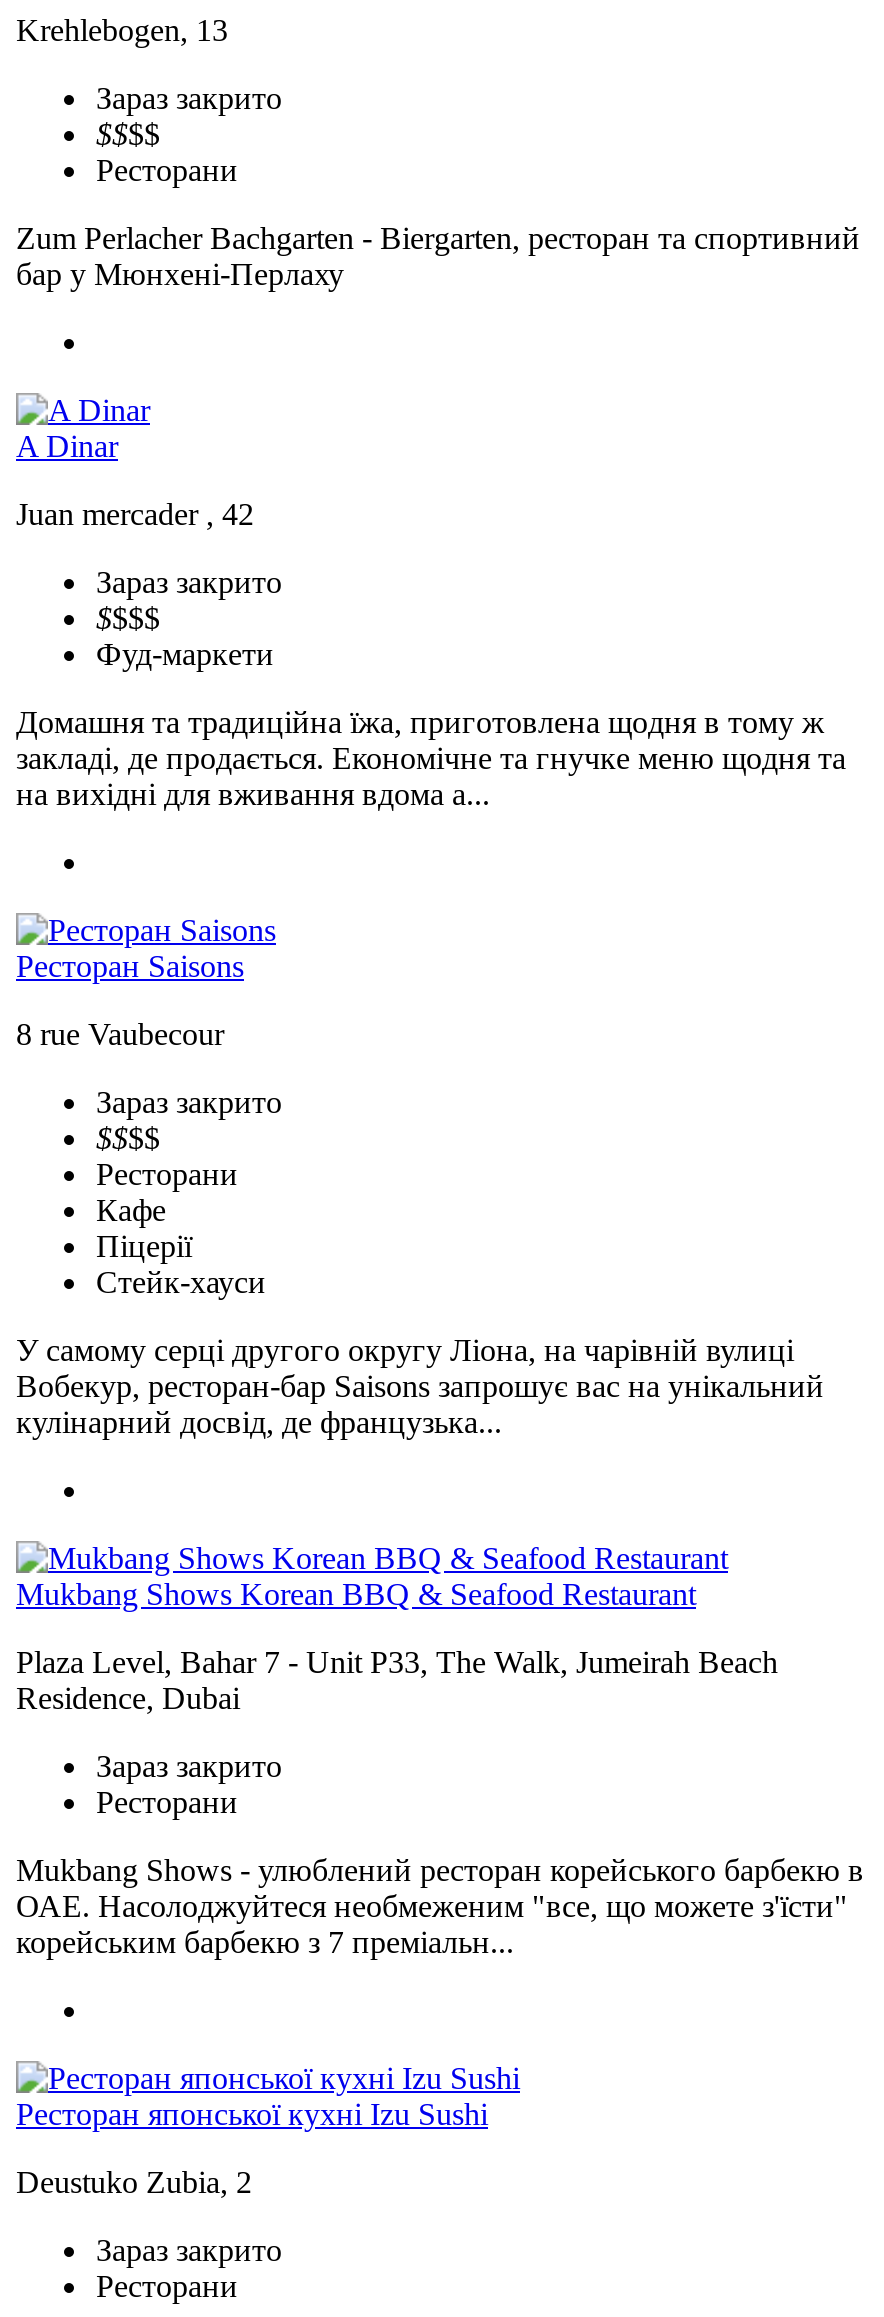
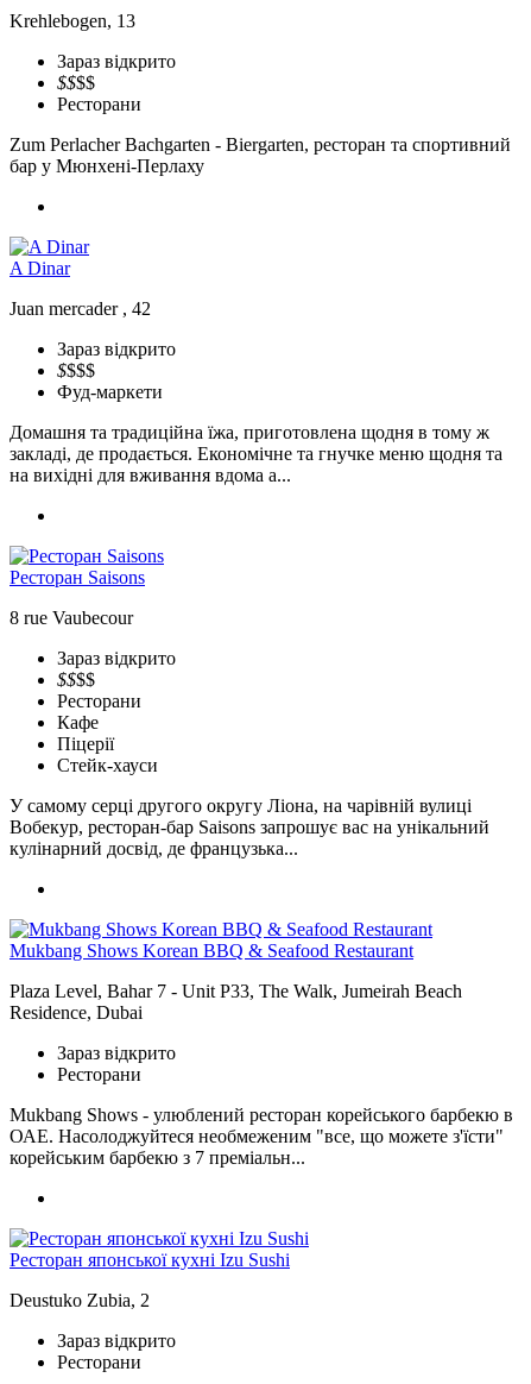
[96,82,282,116] Зараз закрито -> [57,51,176,72] Зараз відкрито
[96,566,282,600] Зараз закрито -> [57,339,176,359] Зараз відкрито
[96,1086,282,1120] Зараз закрито -> [57,648,176,669] Зараз відкрито
[96,1750,282,1784] Зараз закрито -> [57,1043,176,1063] Зараз відкрито
[96,2234,282,2268] Зараз закрито -> [57,1331,176,1351] Зараз відкрито

